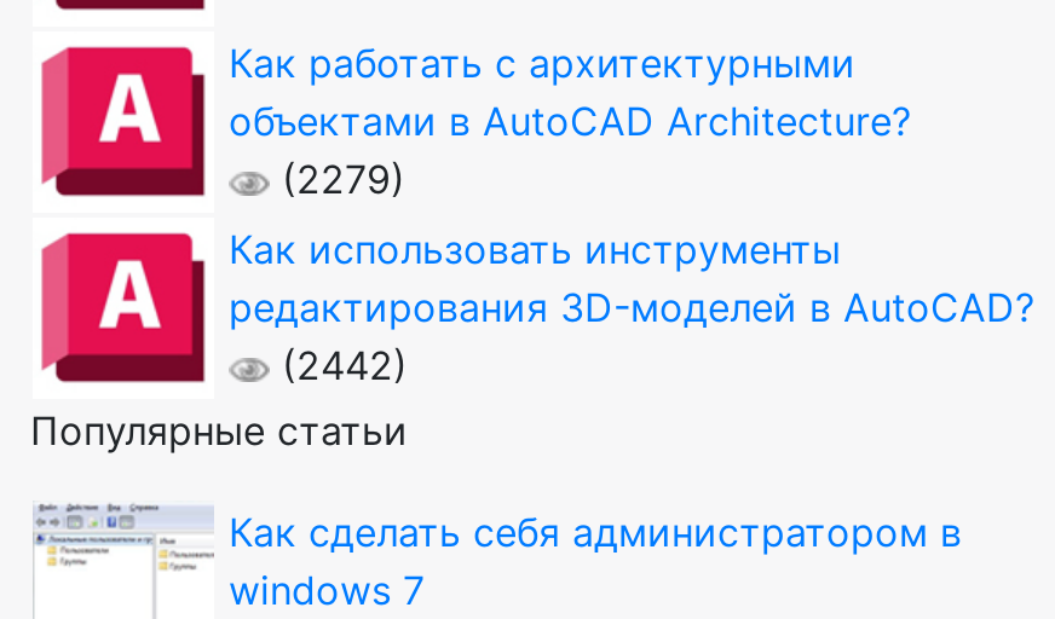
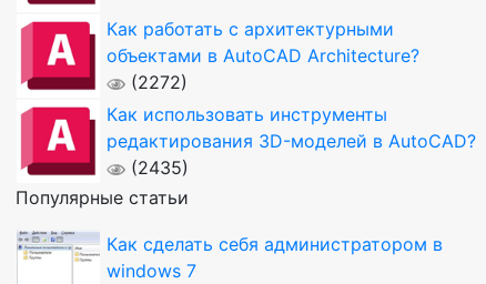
[270,155,405,203] (2279) -> [125,71,188,93] (2272)
[270,341,408,389] (2442) -> [125,156,189,179] (2435)

